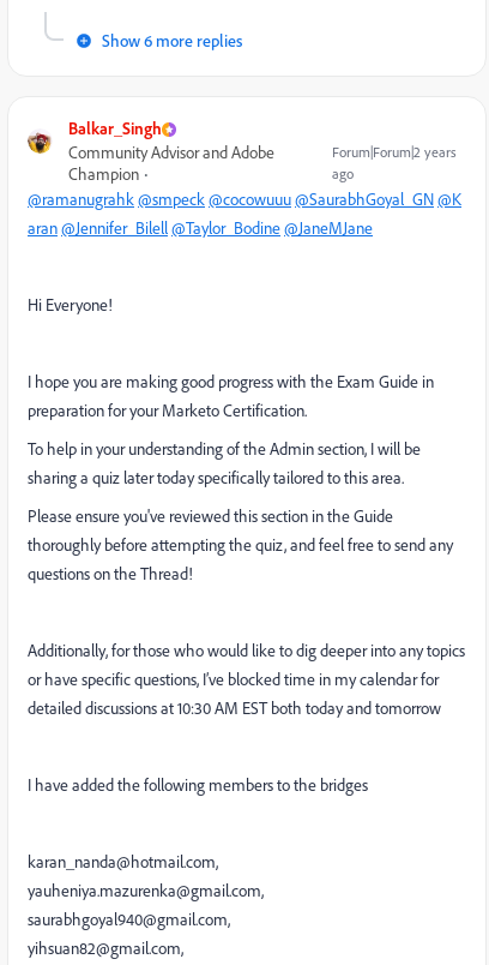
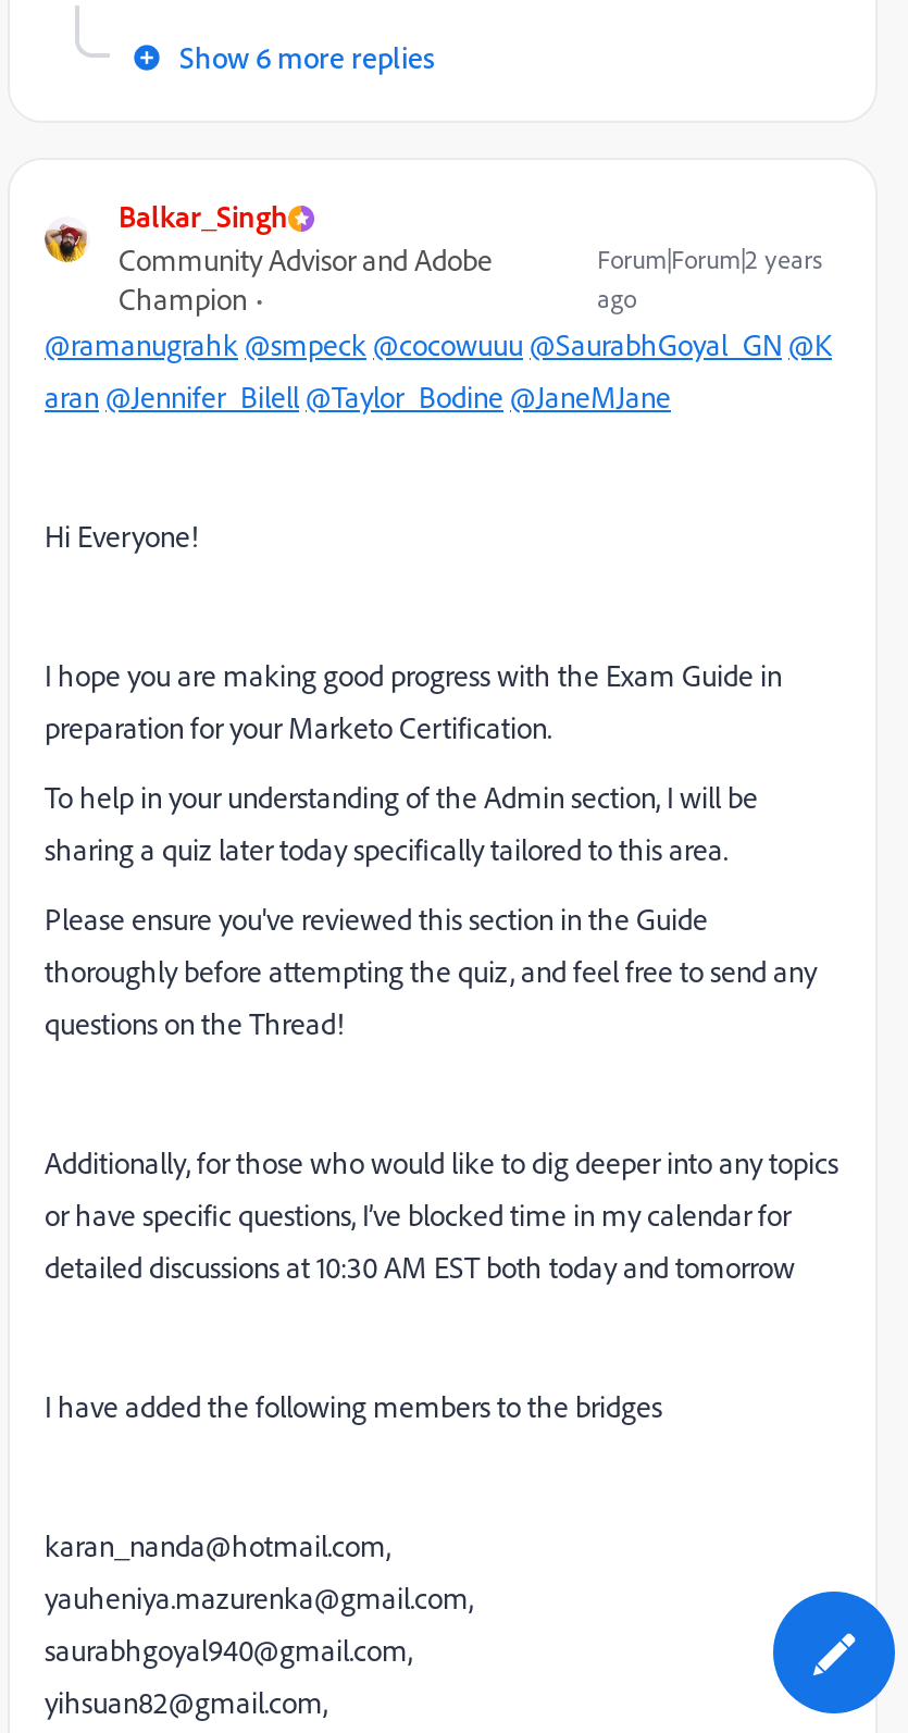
none -> [771,1589,897,1716] [image]

